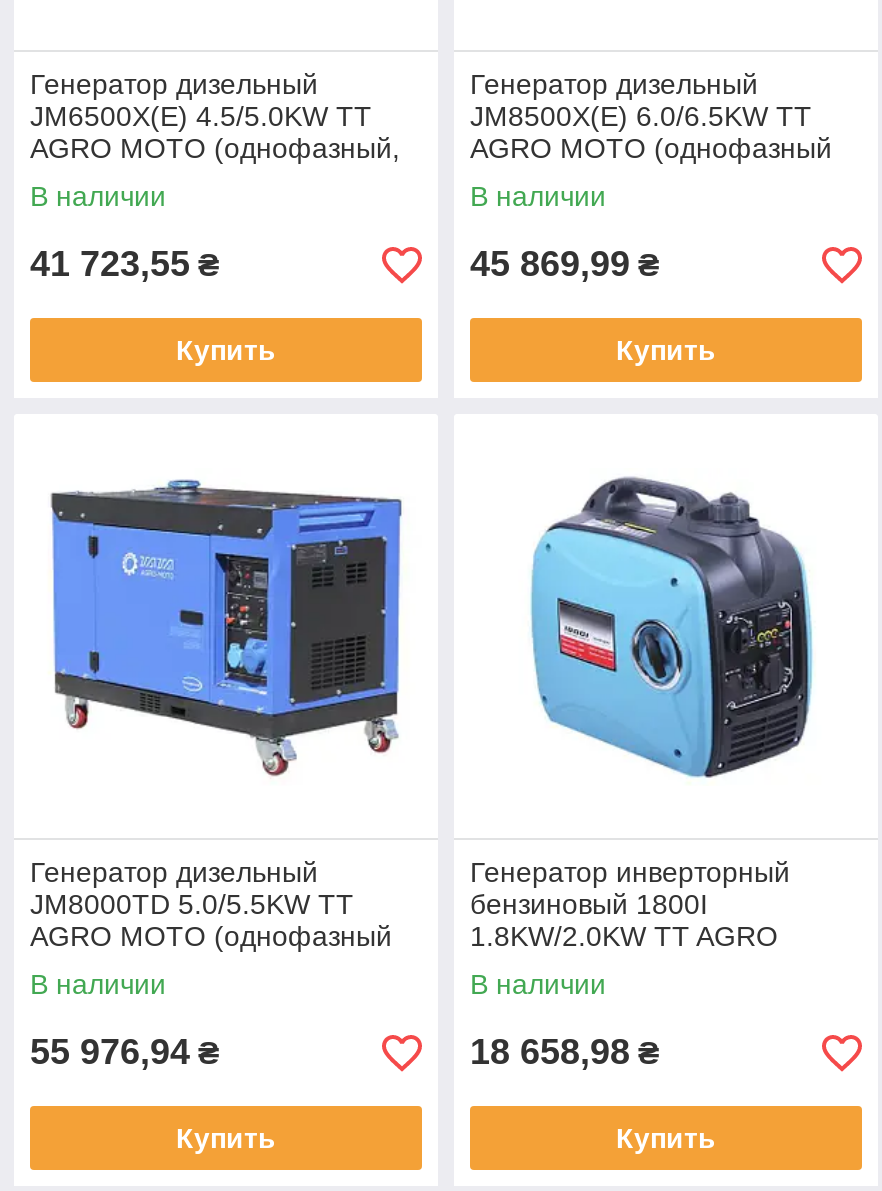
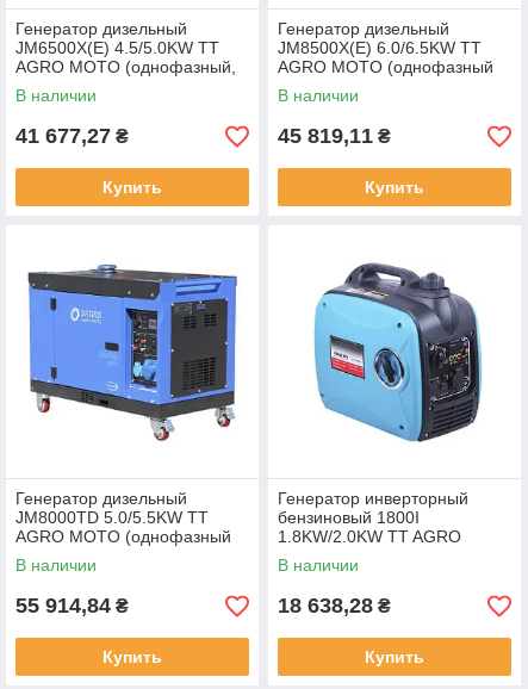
[30,244,220,284] 41 723,55 ₴ -> [15,124,129,148] 41 677,27 ₴
[470,244,660,284] 45 869,99 ₴ -> [278,124,391,148] 45 819,11 ₴
[30,1032,220,1072] 55 976,94 ₴ -> [15,594,129,618] 55 914,84 ₴
[470,1032,660,1072] 18 658,98 ₴ -> [278,594,391,618] 18 638,28 ₴

